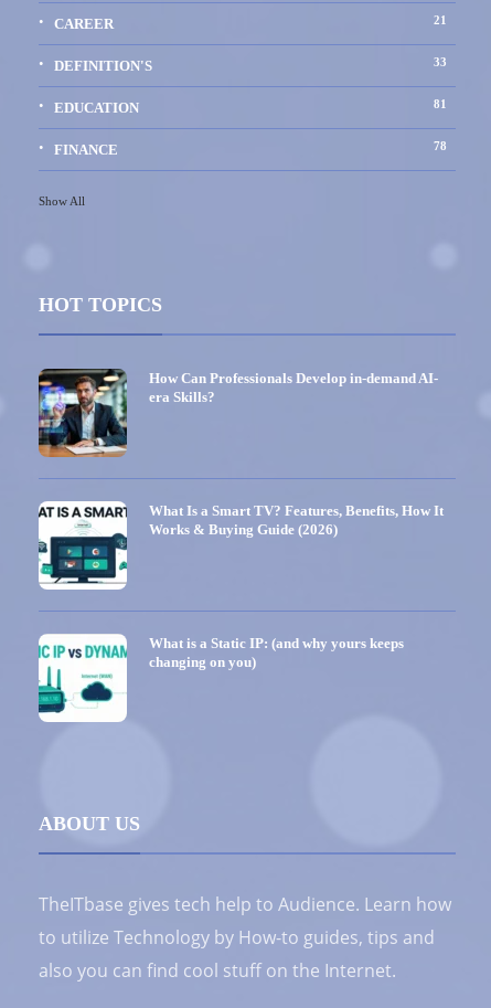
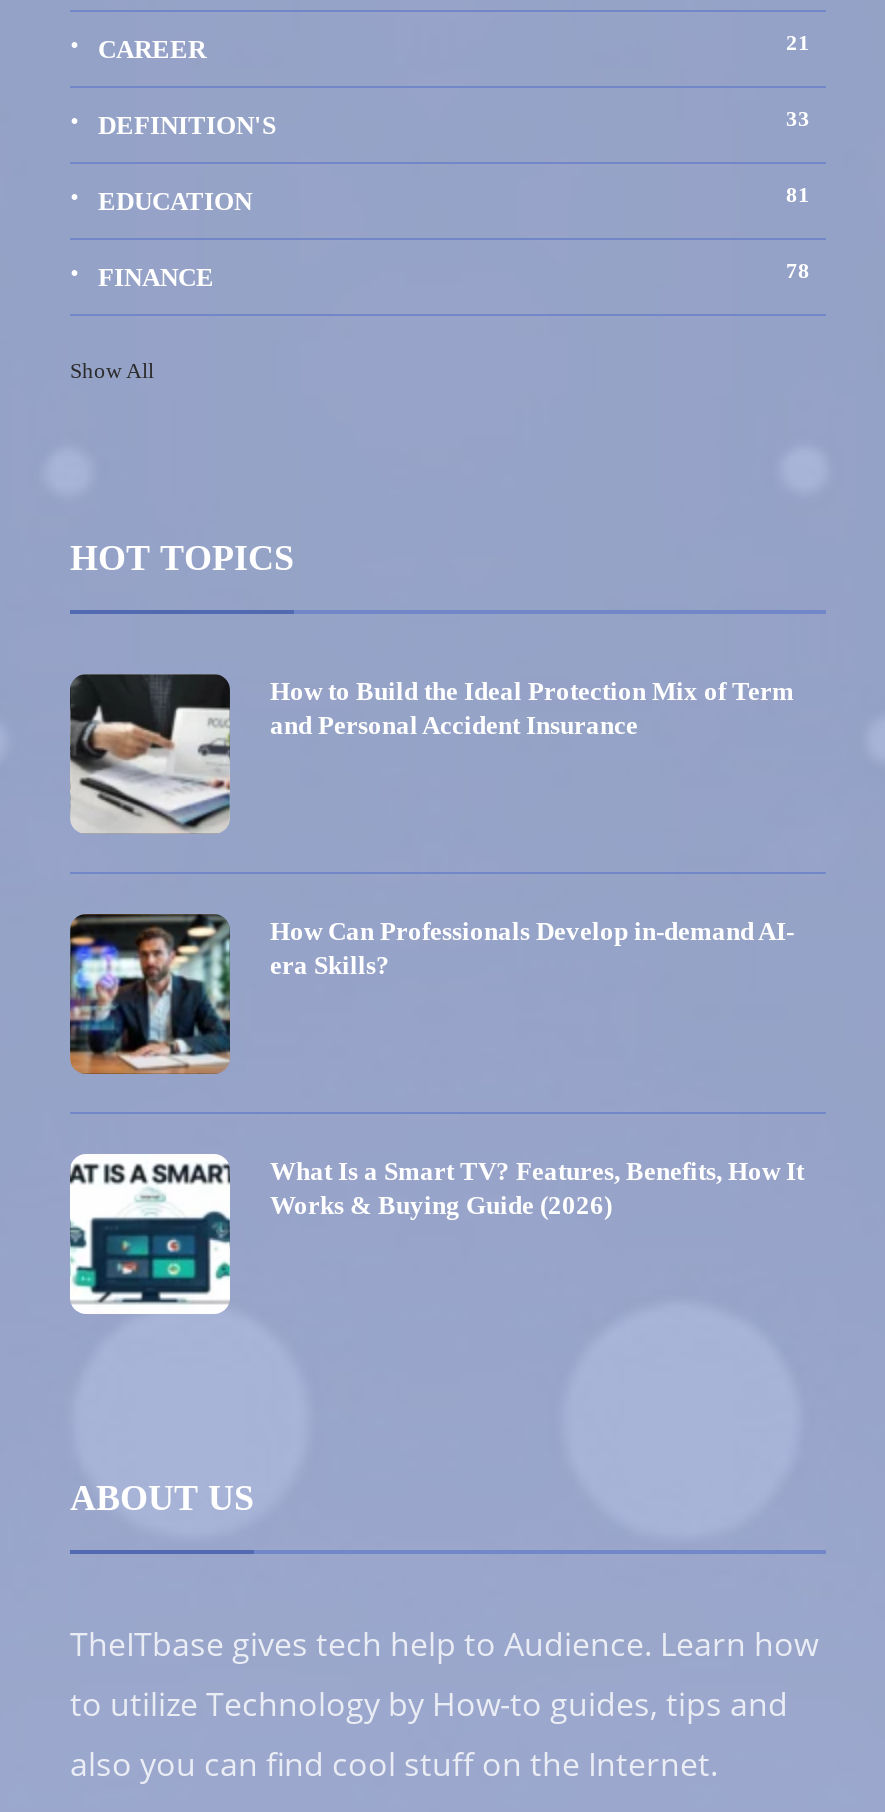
none -> [70,676,794,834] [image] | How to Build the Ideal Protection Mix of Term | and Personal Accident Insurance
moved [36,367,444,538] -> [66,910,804,1221]: [image] | How Can Professionals Develop in-demand AI- | era Skills? | What Is a Smart TV? Features, Benefits, How It | Works & Buying Guide (2026)
moved [36,500,129,595] -> [66,1152,234,1324]: [image]
[38,635,404,717] [image] | What is a Static IP: (and why yours keeps | changing on you) -> none

